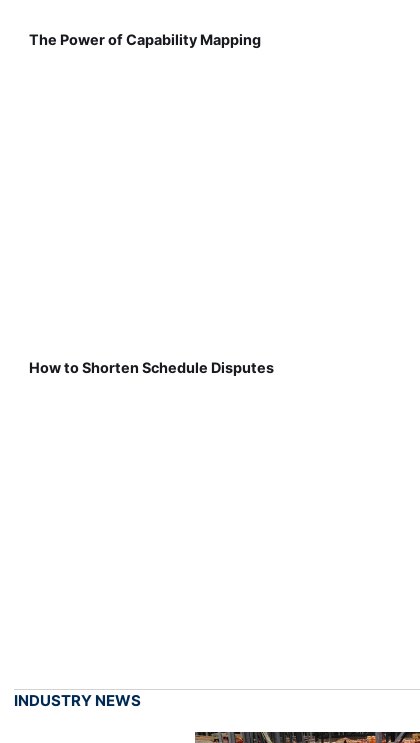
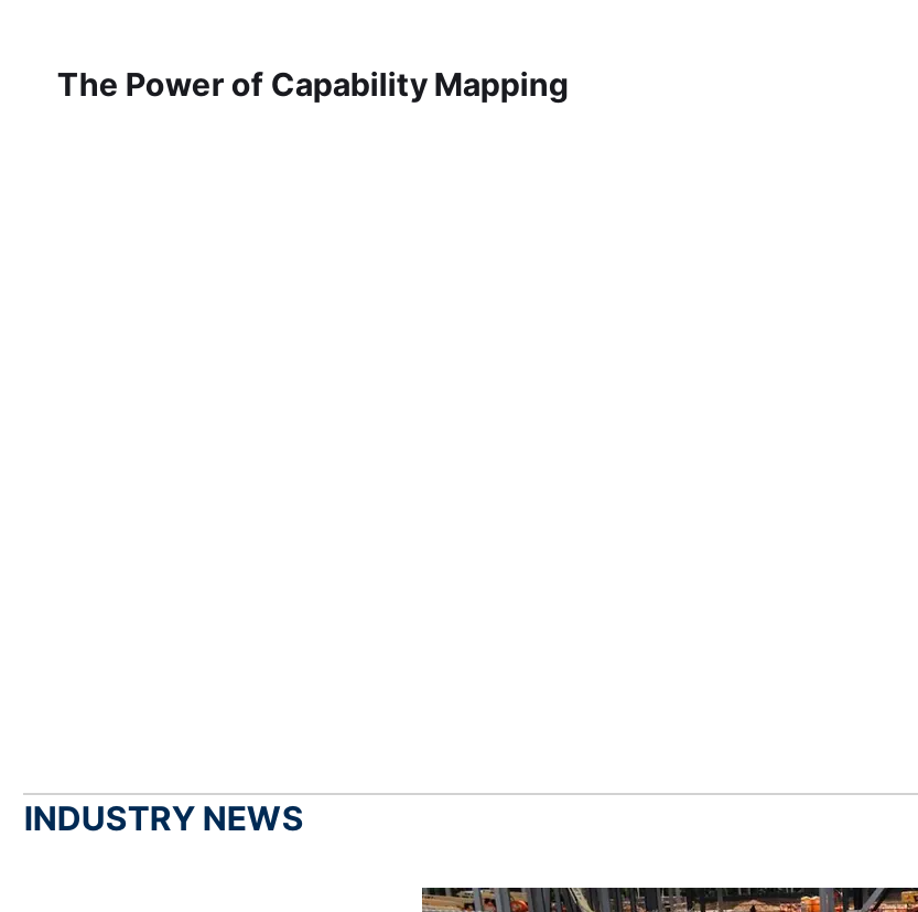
[29,359,274,376] How to Shorten Schedule Disputes -> none

